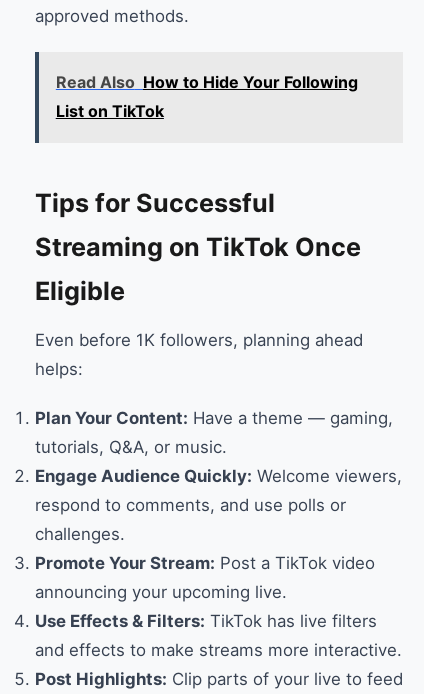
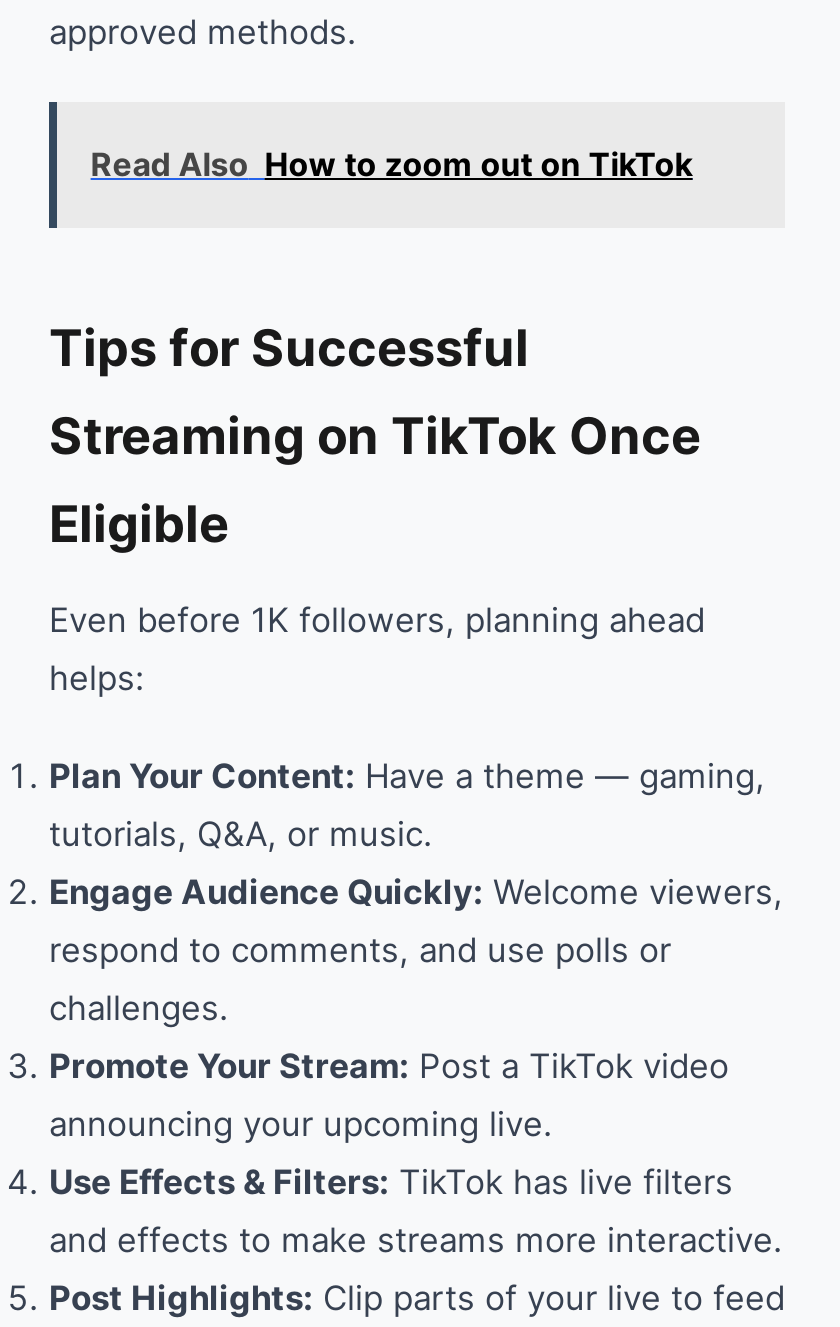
[56,72,358,121] Read Also How to Hide Your Following | List on TikTok -> [91,144,693,184] Read Also How to zoom out on TikTok

